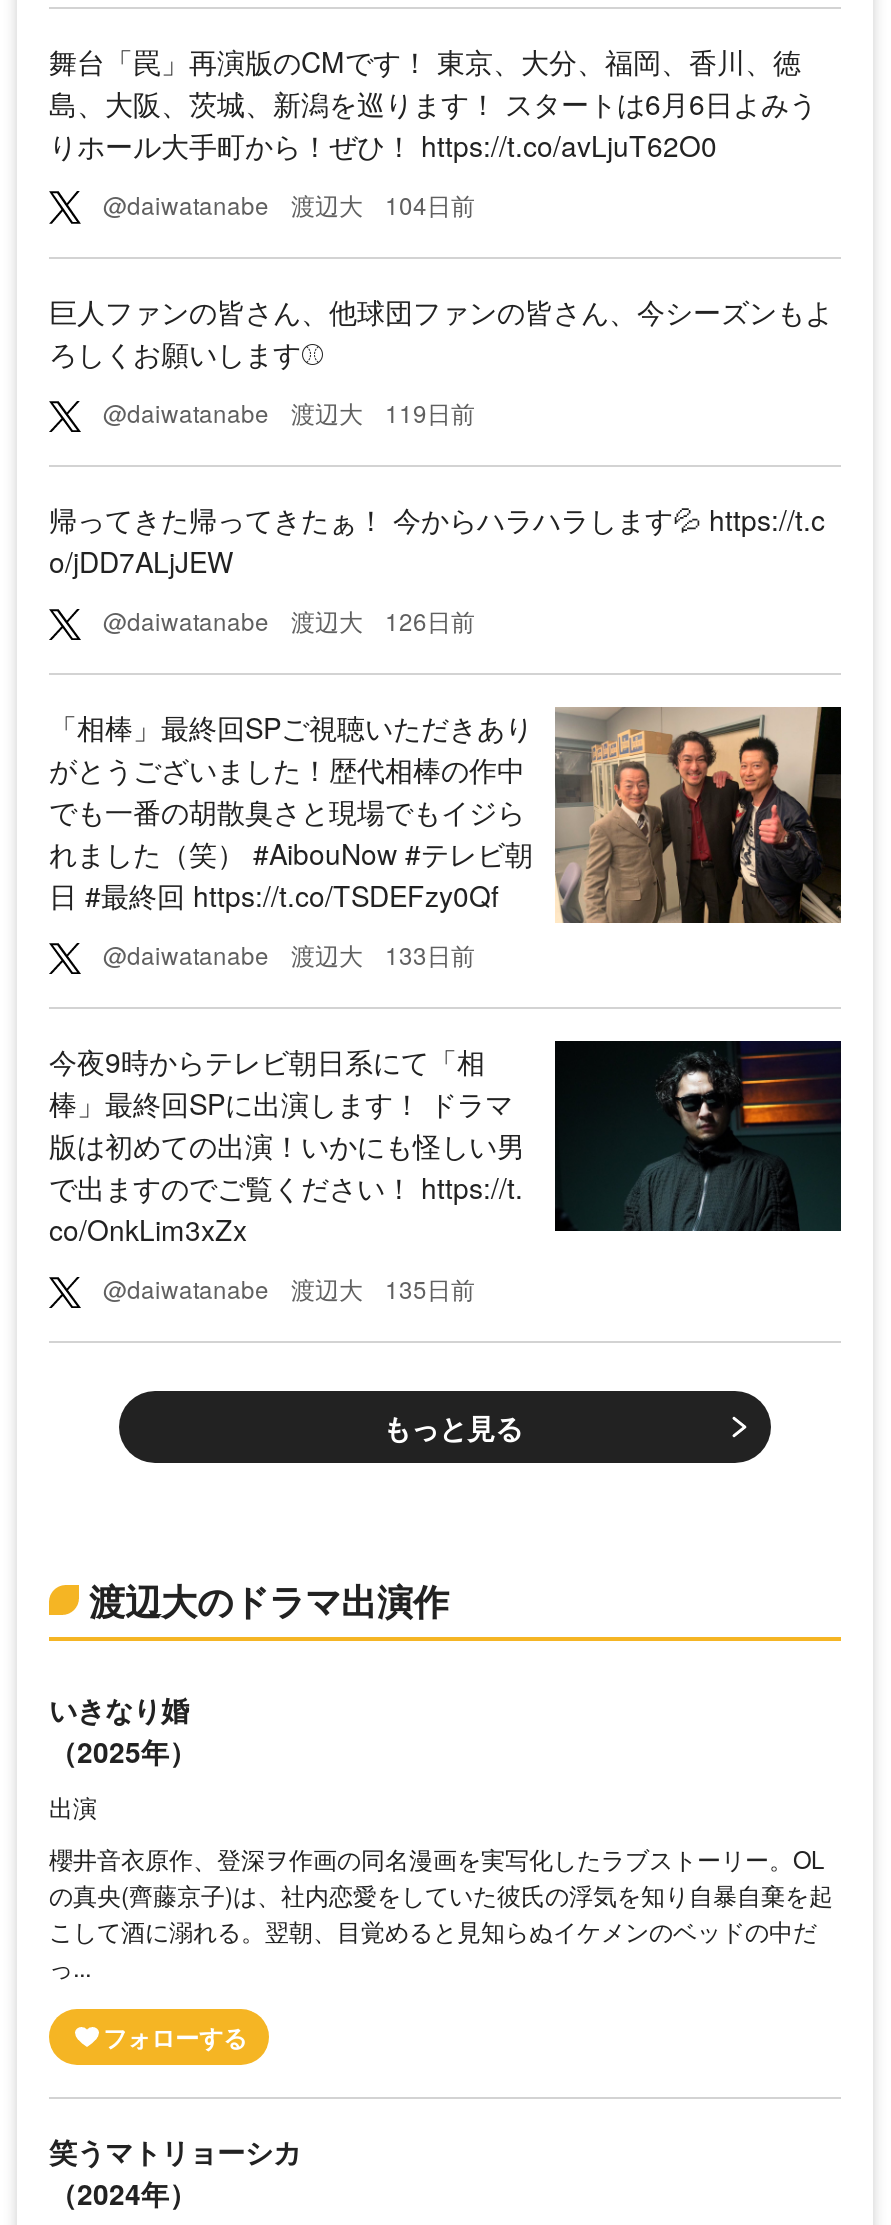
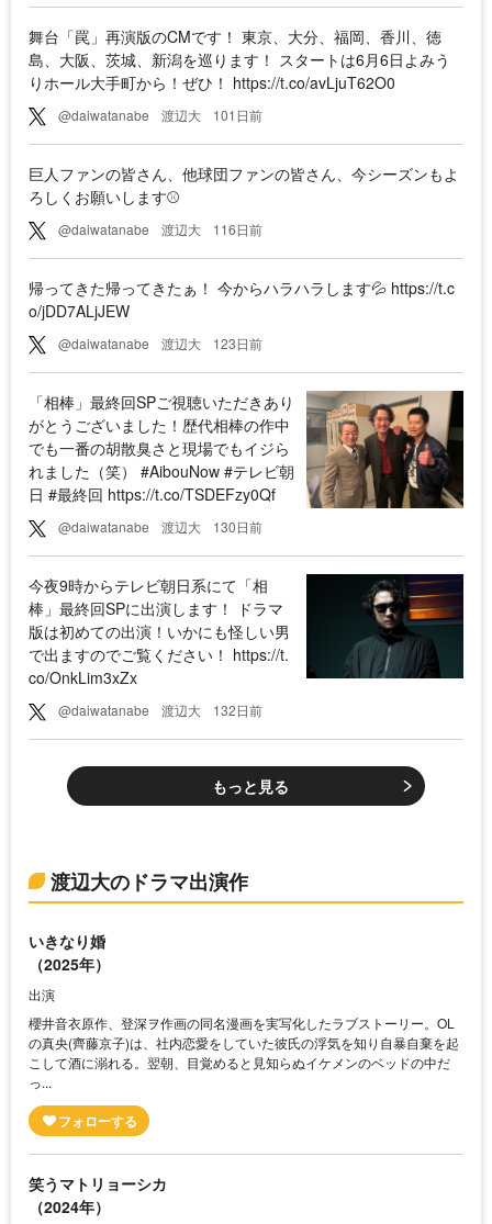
[103,186,475,220] @daiwatanabe 渡辺大 104日前 -> [58,105,262,124] @daiwatanabe 渡辺大 101日前
[103,395,475,429] @daiwatanabe 渡辺大 119日前 -> [58,219,262,238] @daiwatanabe 渡辺大 116日前
[103,603,475,637] @daiwatanabe 渡辺大 126日前 -> [58,333,262,352] @daiwatanabe 渡辺大 123日前
[103,937,475,971] @daiwatanabe 渡辺大 133日前 -> [58,517,262,536] @daiwatanabe 渡辺大 130日前
[103,1271,475,1305] @daiwatanabe 渡辺大 135日前 -> [58,700,262,719] @daiwatanabe 渡辺大 132日前

